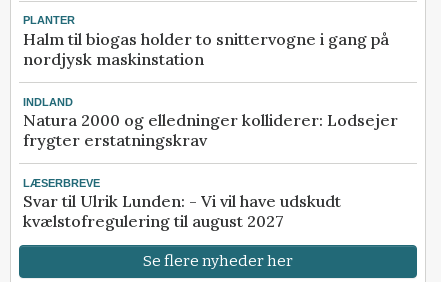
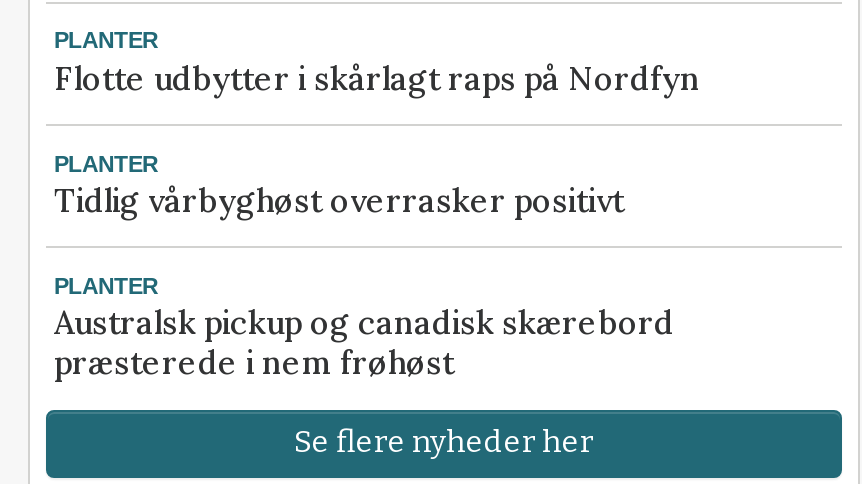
[23,29,389,69] Halm til biogas holder to snittervogne i gang på | nordjysk maskinstation -> [54,57,700,97] Flotte udbytter i skårlagt raps på Nordfyn
[23,95,398,150] INDLAND | Natura 2000 og elledninger kolliderer: Lodsejer | frygter erstatningskrav -> [54,151,624,220] PLANTER | Tidlig vårbyghøst overrasker positivt
[23,177,341,231] LÆSERBREVE | Svar til Ulrik Lunden: - Vi vil have udskudt | kvælstofregulering til august 2027 -> [54,274,674,382] PLANTER | Australsk pickup og canadisk skærebord | præsterede i nem frøhøst

